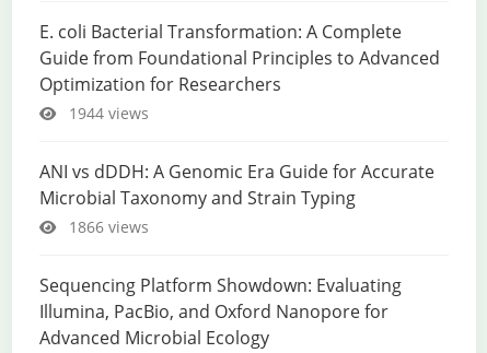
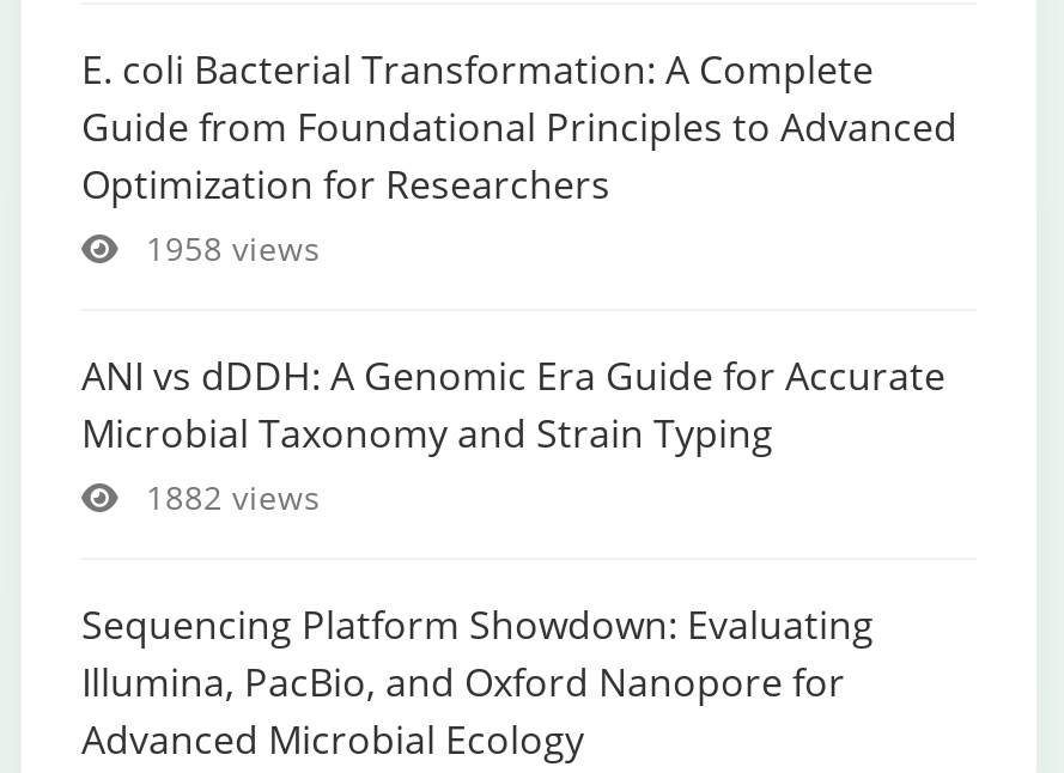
[65,103,149,123] 1944 views -> [136,225,321,270] 1958 views
[65,216,149,237] 1866 views -> [136,474,321,519] 1882 views

